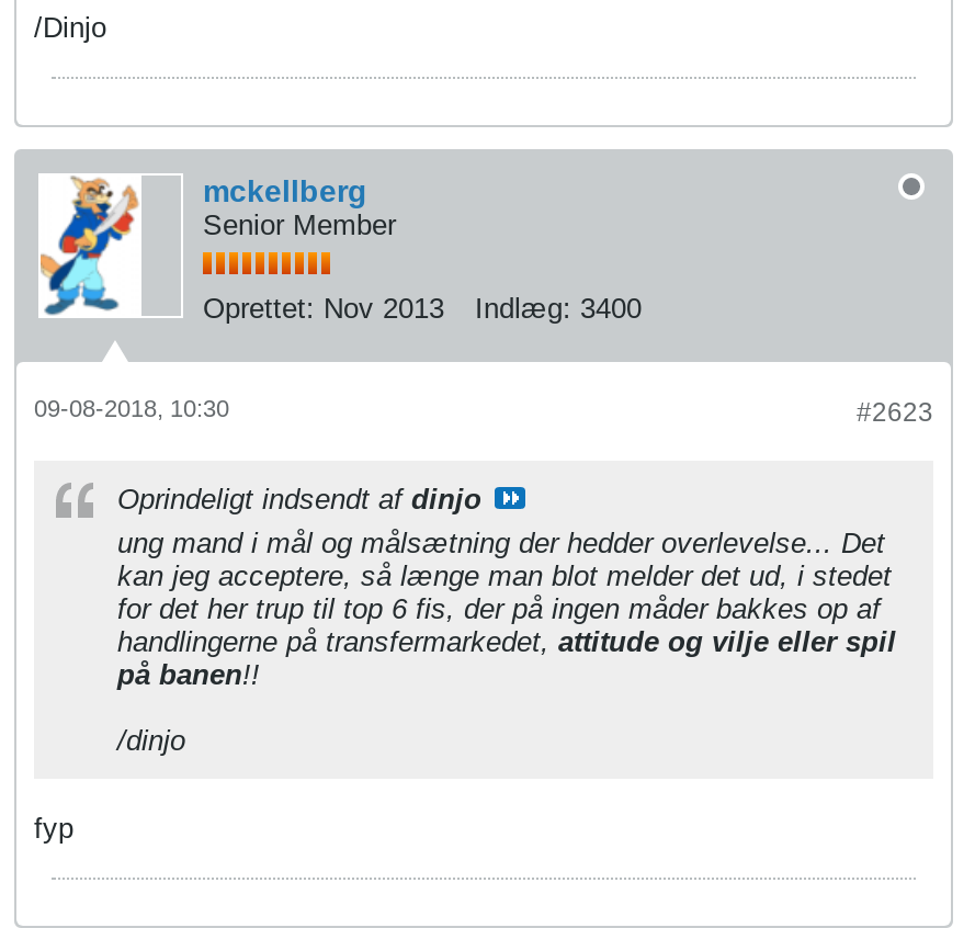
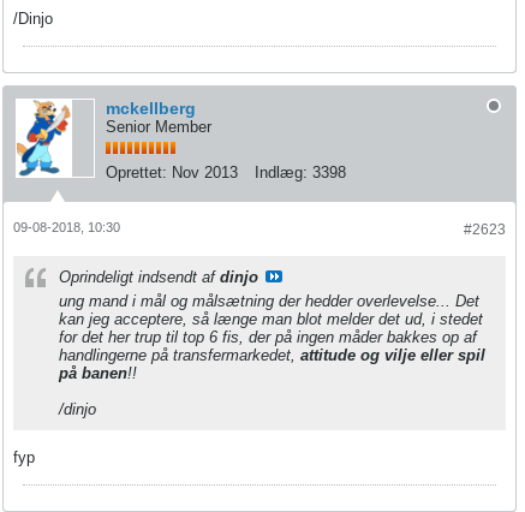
[203,292,642,325] Oprettet: Nov 2013 Indlæg: 3400 -> [106,163,346,181] Oprettet: Nov 2013 Indlæg: 3398

